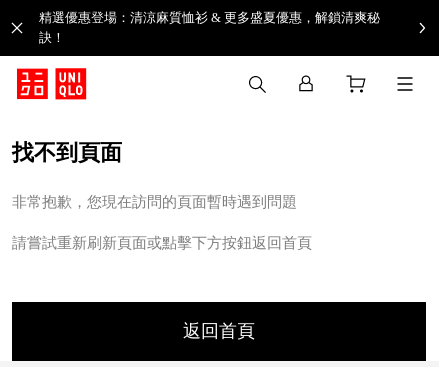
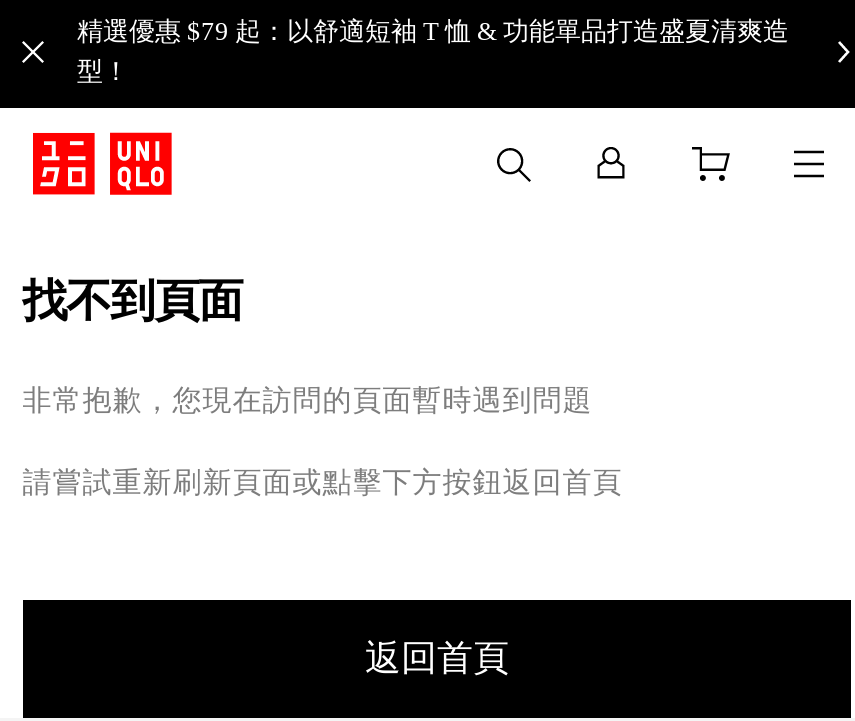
[39,10,380,45] 精選優惠登場：清涼麻質恤衫 & 更多盛夏優惠，解鎖清爽秘 | 訣！ -> [77,16,789,86] 精選優惠 $79 起：以舒適短袖 T 恤 & 功能單品打造盛夏清爽造 | 型！

